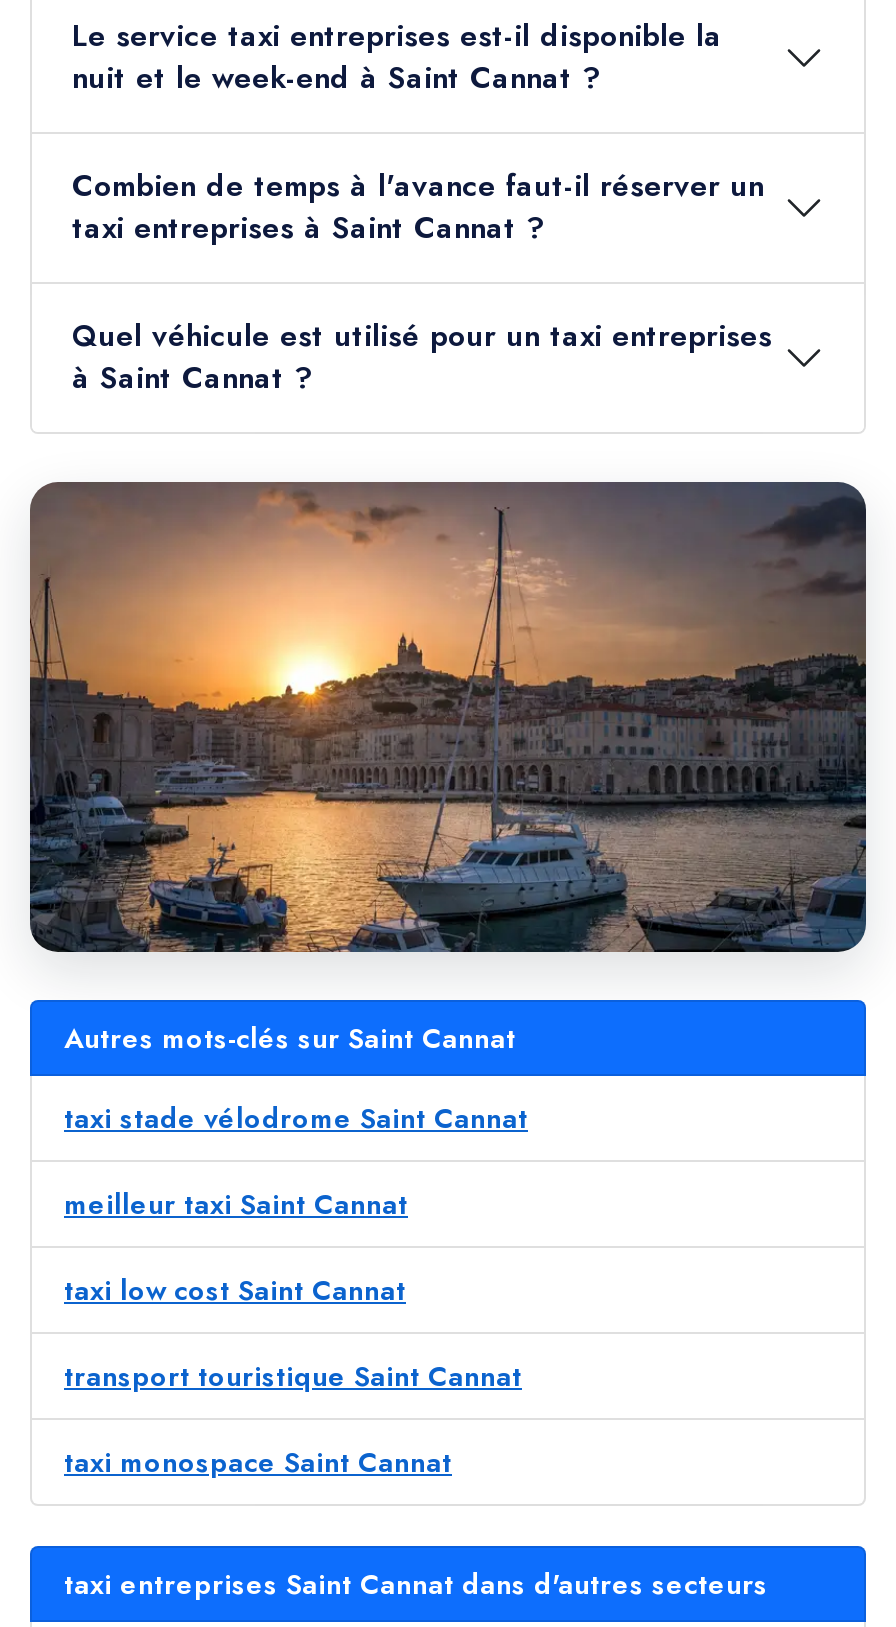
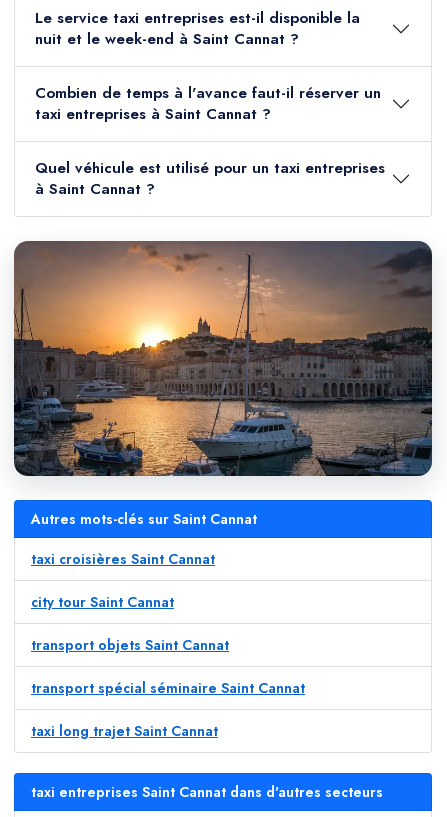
[64,1098,528,1138] taxi stade vélodrome Saint Cannat -> [31,549,215,569] taxi croisières Saint Cannat
[64,1184,408,1224] meilleur taxi Saint Cannat -> [31,592,174,612] city tour Saint Cannat
[64,1270,406,1310] taxi low cost Saint Cannat -> [31,635,229,655] transport objets Saint Cannat
[64,1356,522,1396] transport touristique Saint Cannat -> [31,678,305,698] transport spécial séminaire Saint Cannat
[64,1442,452,1482] taxi monospace Saint Cannat -> [31,721,218,741] taxi long trajet Saint Cannat

